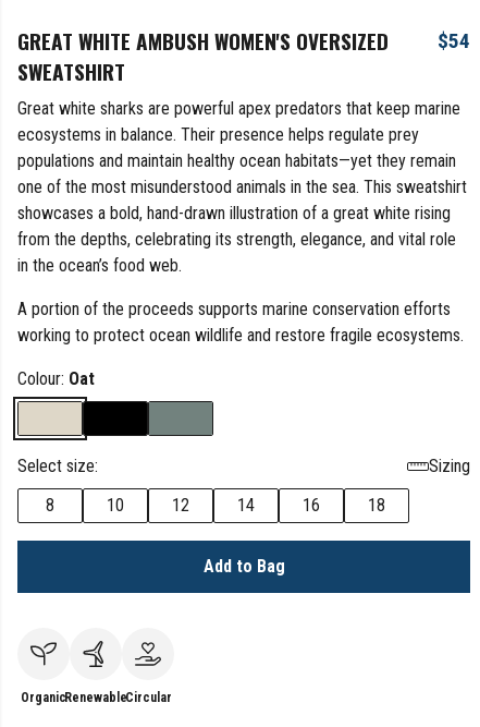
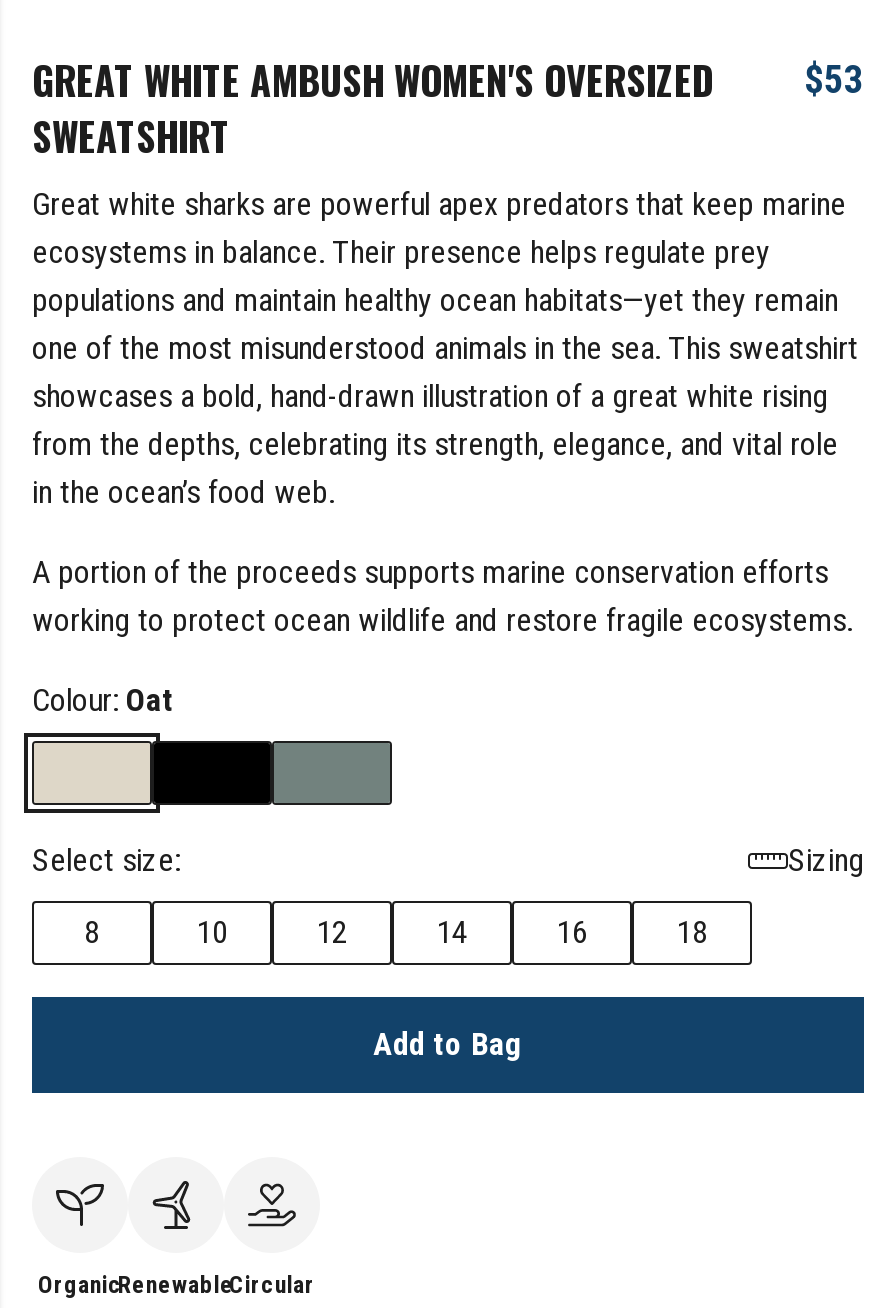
[17,25,470,57] GREAT WHITE AMBUSH WOMEN'S OVERSIZED $54 -> [32,51,864,109] GREAT WHITE AMBUSH WOMEN'S OVERSIZED $53

